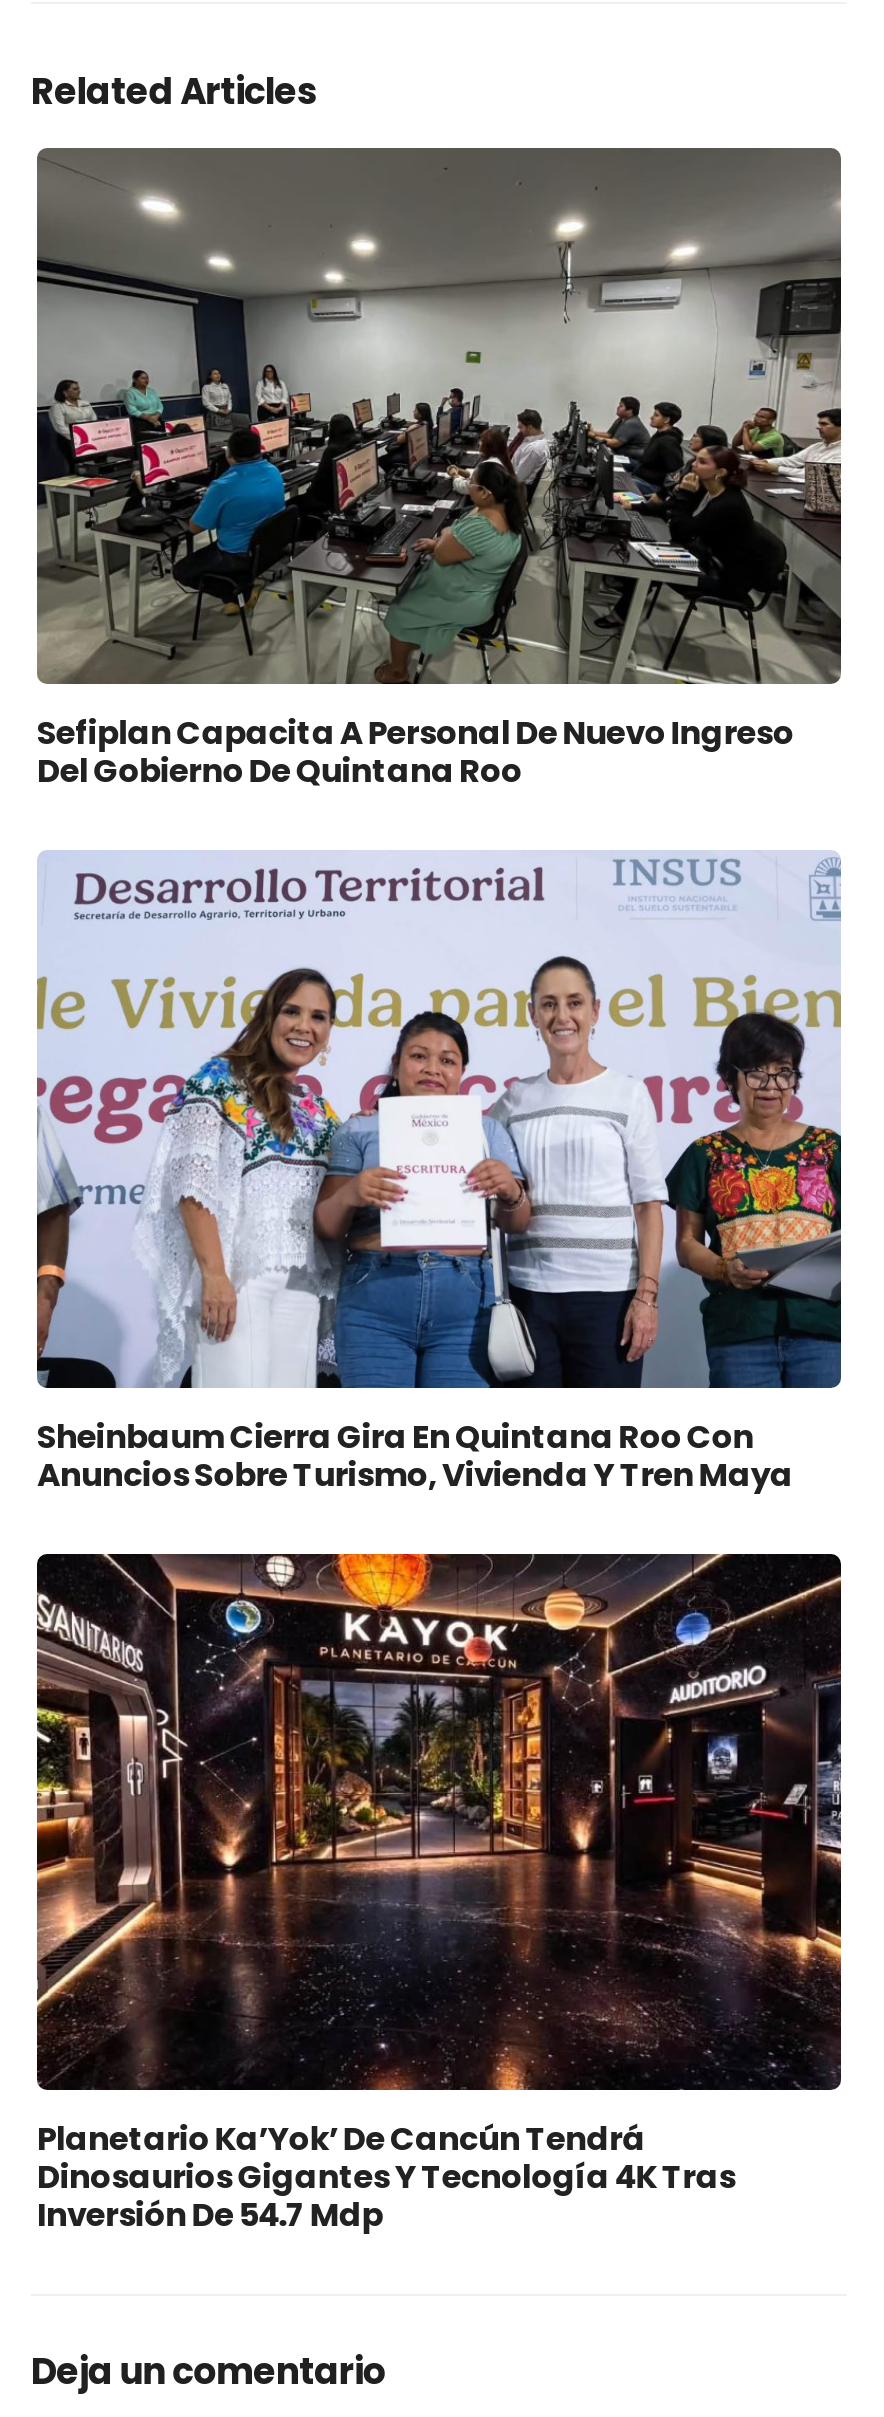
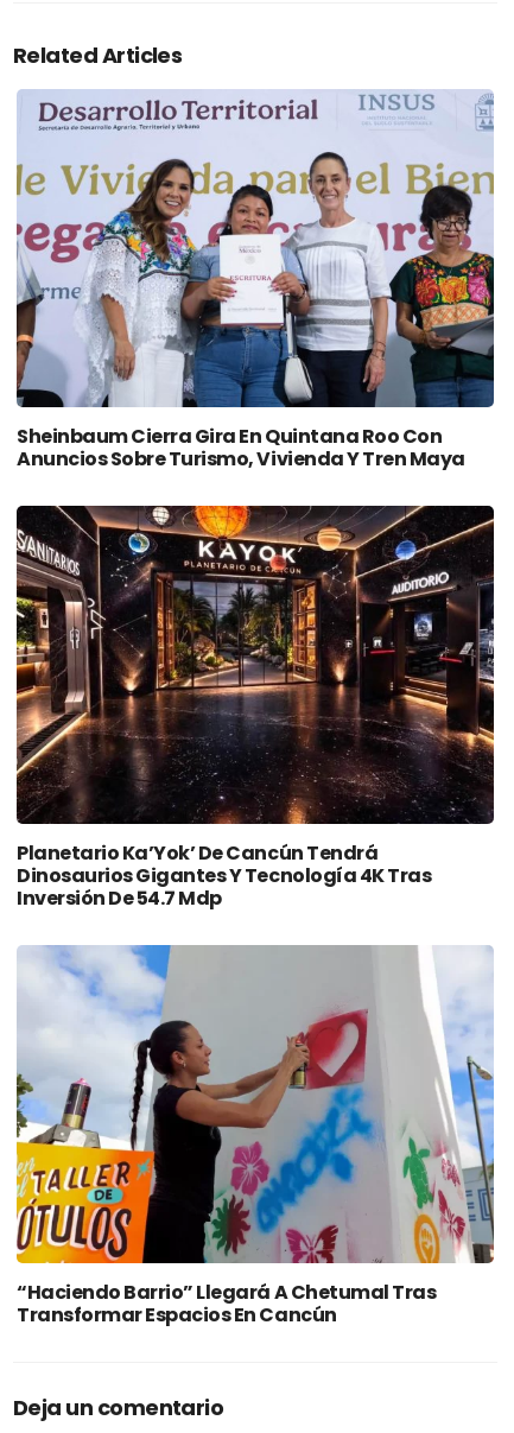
[35,147,843,795] [image] | Sefiplan Capacita A Personal De Nuevo Ingreso | Del Gobierno De Quintana Roo -> none
moved [35,949,845,2238] -> [15,146,496,911]: [image] | Sheinbaum Cierra Gira En Quintana Roo Con | Anuncios Sobre Turismo, Vivienda Y Tren Maya | Planetario Ka’Yok’ De Cancún Tendrá | Dinosaurios Gigantes Y Tecnología 4K Tras | Inversión De 54.7 Mdp
none -> [15,944,495,1328] [image] | “Haciendo Barrio” Llegará A Chetumal Tras | Transformar Espacios En Cancún

